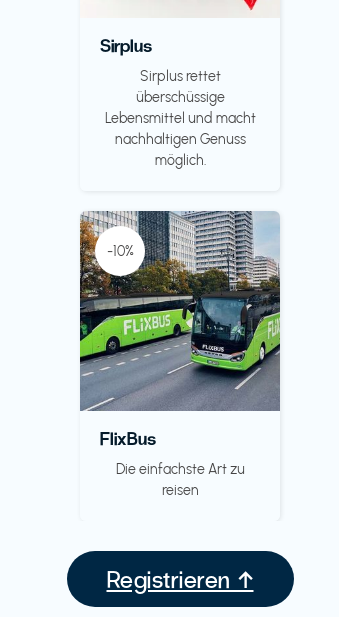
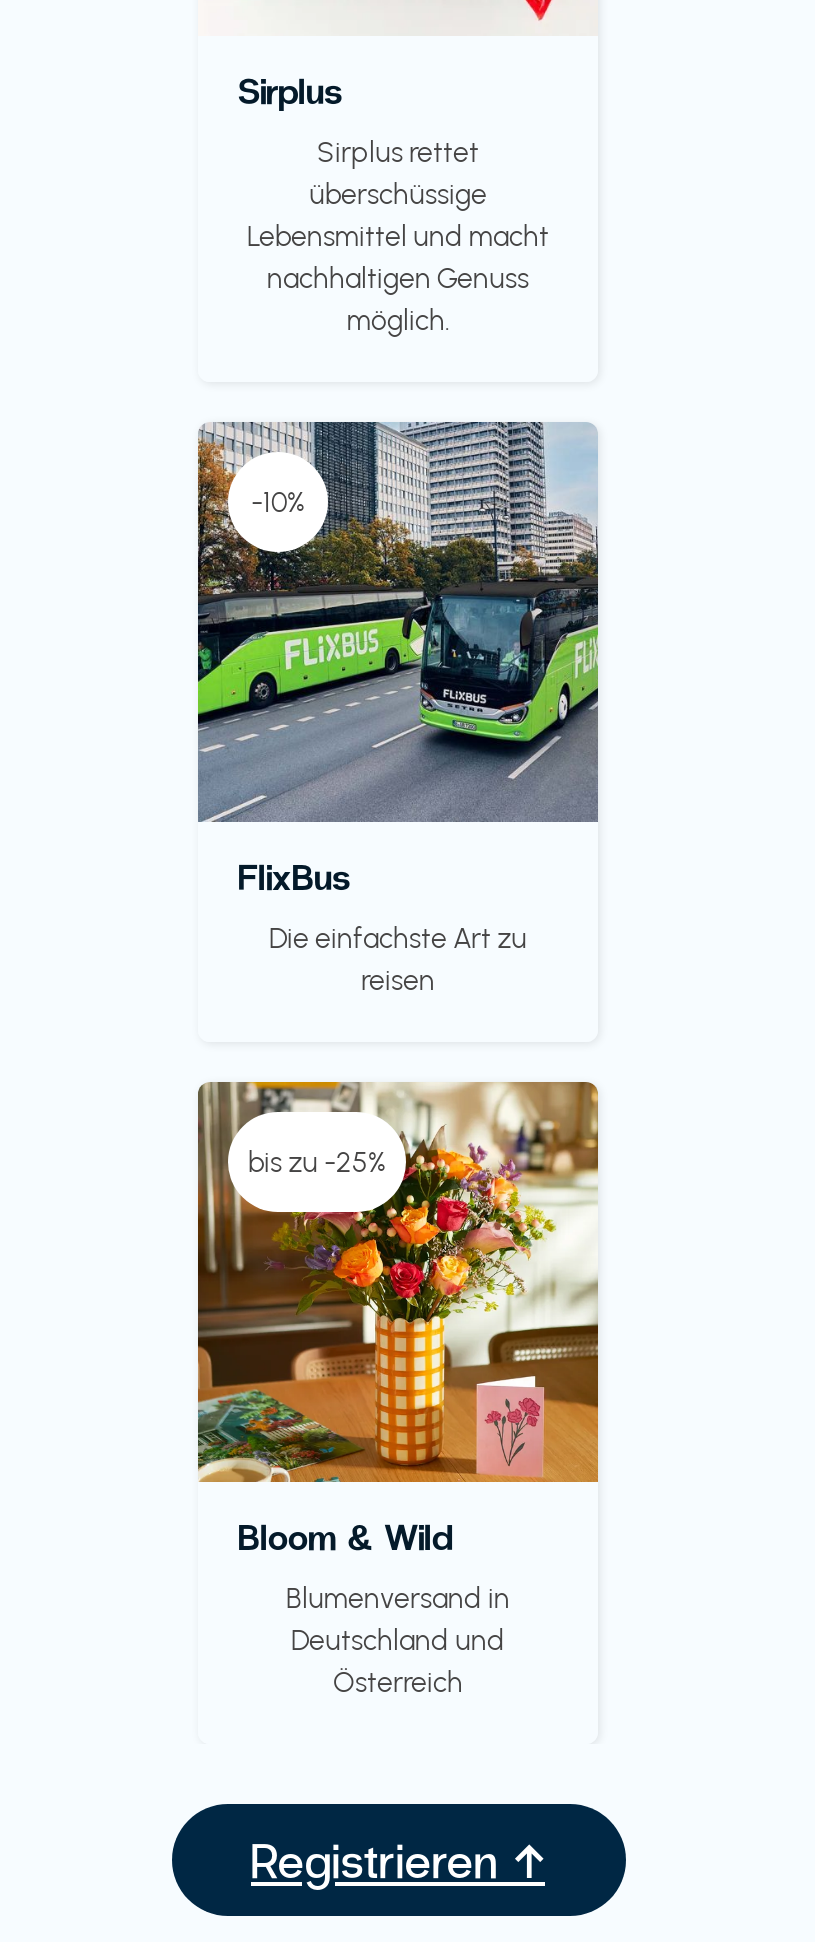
none -> [196,1080,600,1484] [image] | bis zu -25%
none -> [238,1514,510,1700] Bloom & Wild | Blumenversand in | Deutschland und | Österreich

